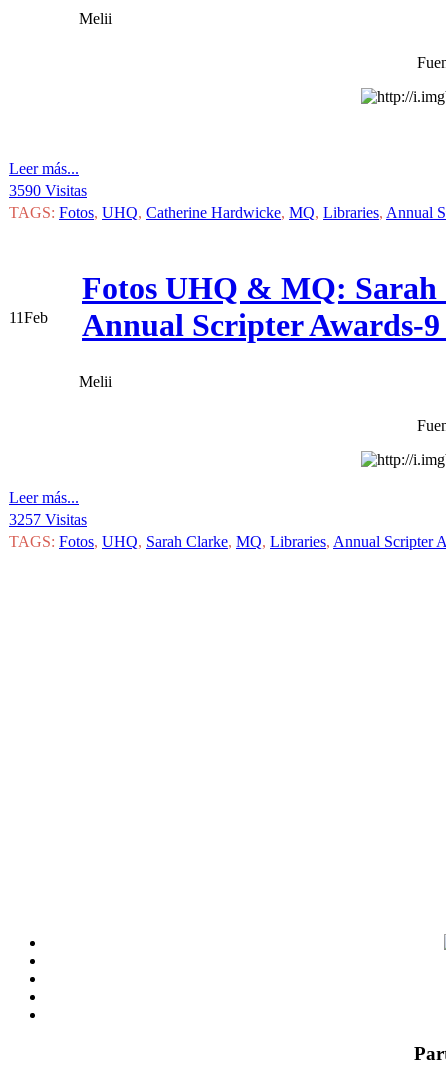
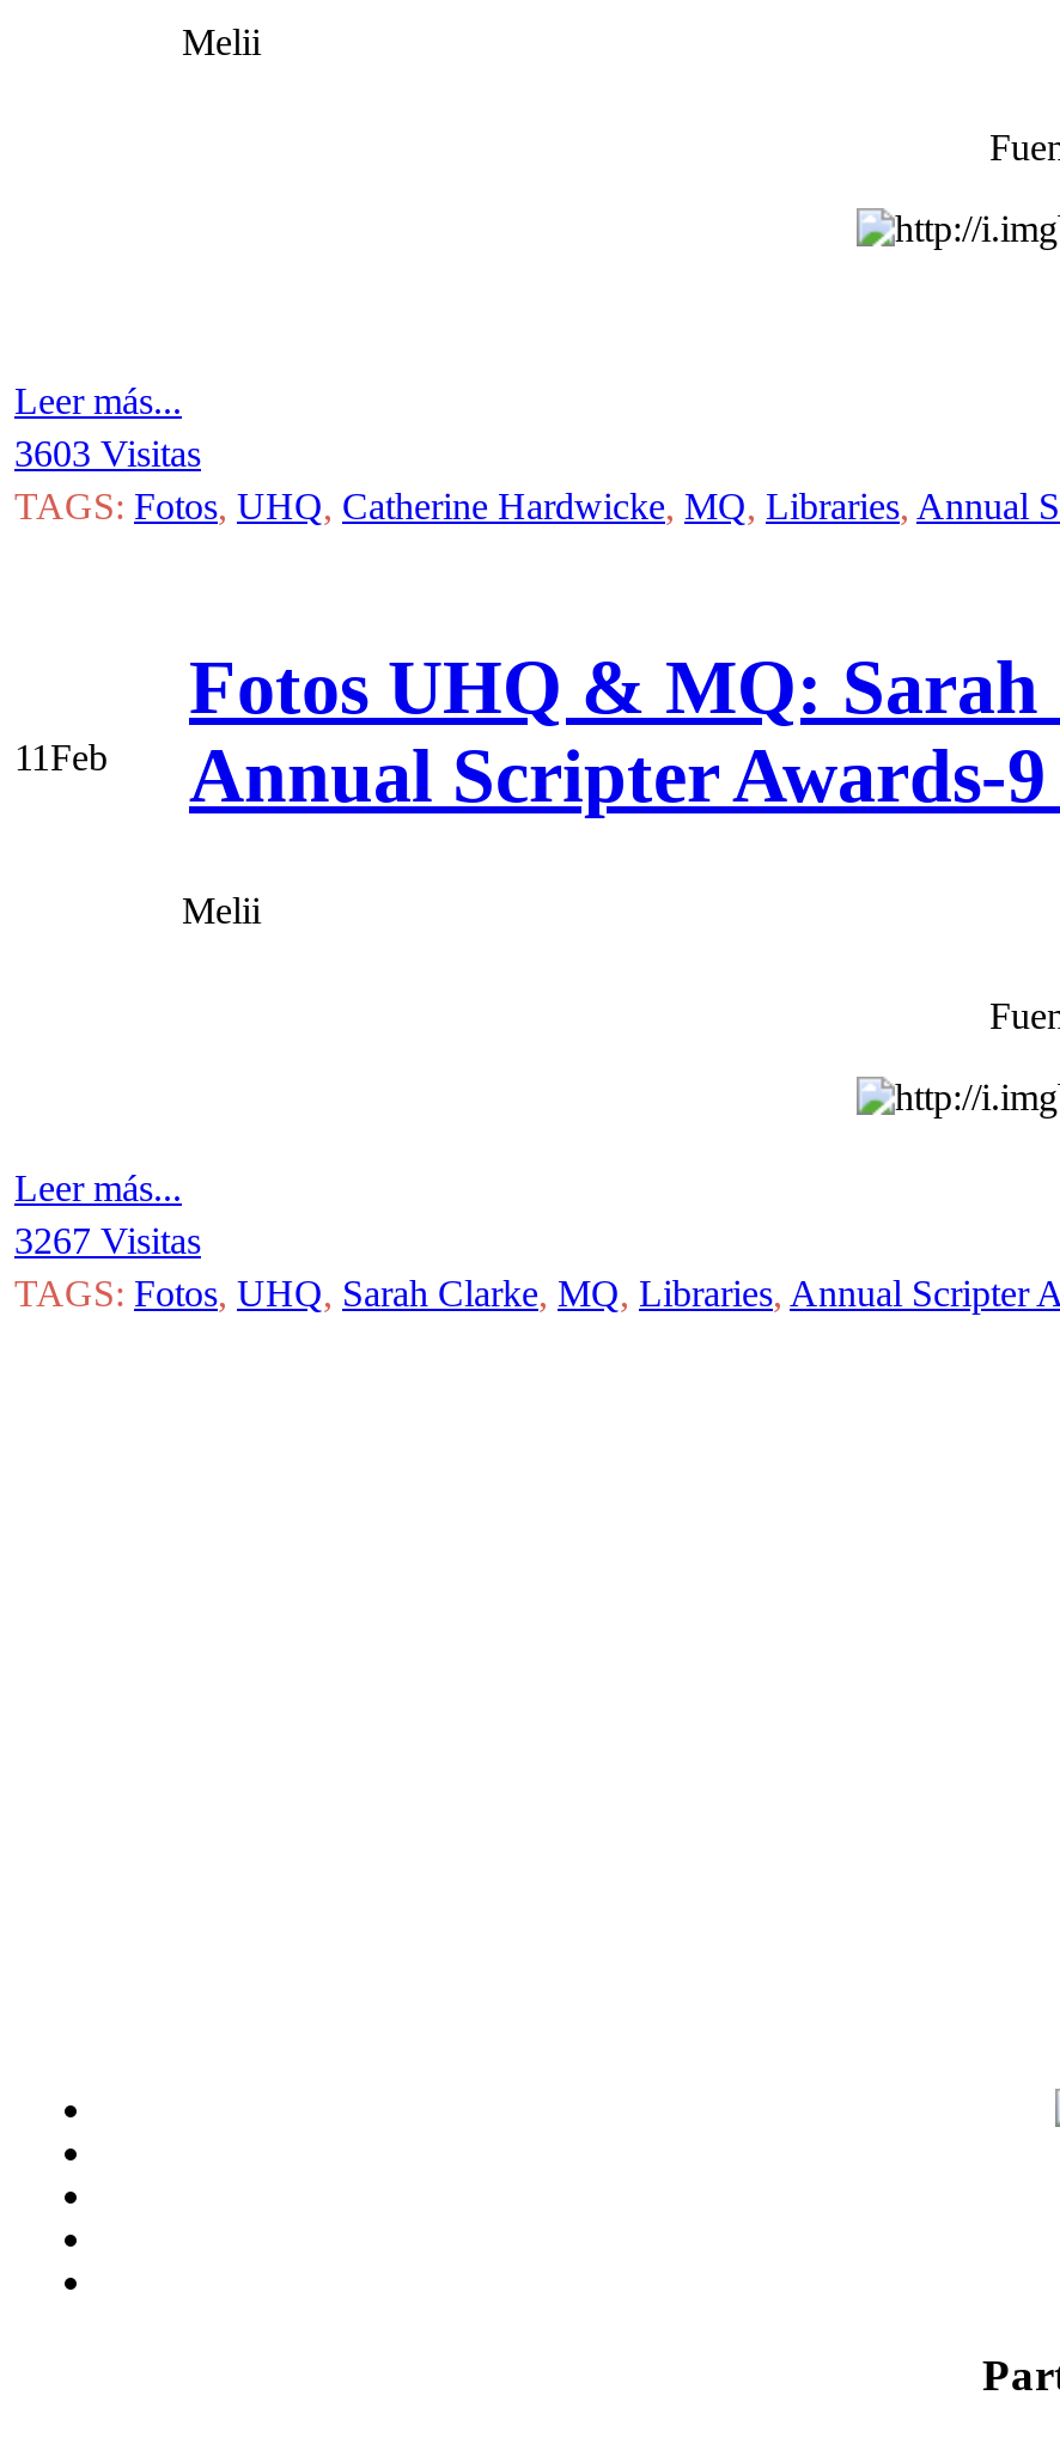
[9,182,87,199] 3590 Visitas -> [14,433,201,474] 3603 Visitas
[9,511,87,528] 3257 Visitas -> [14,1220,201,1261] 3267 Visitas

